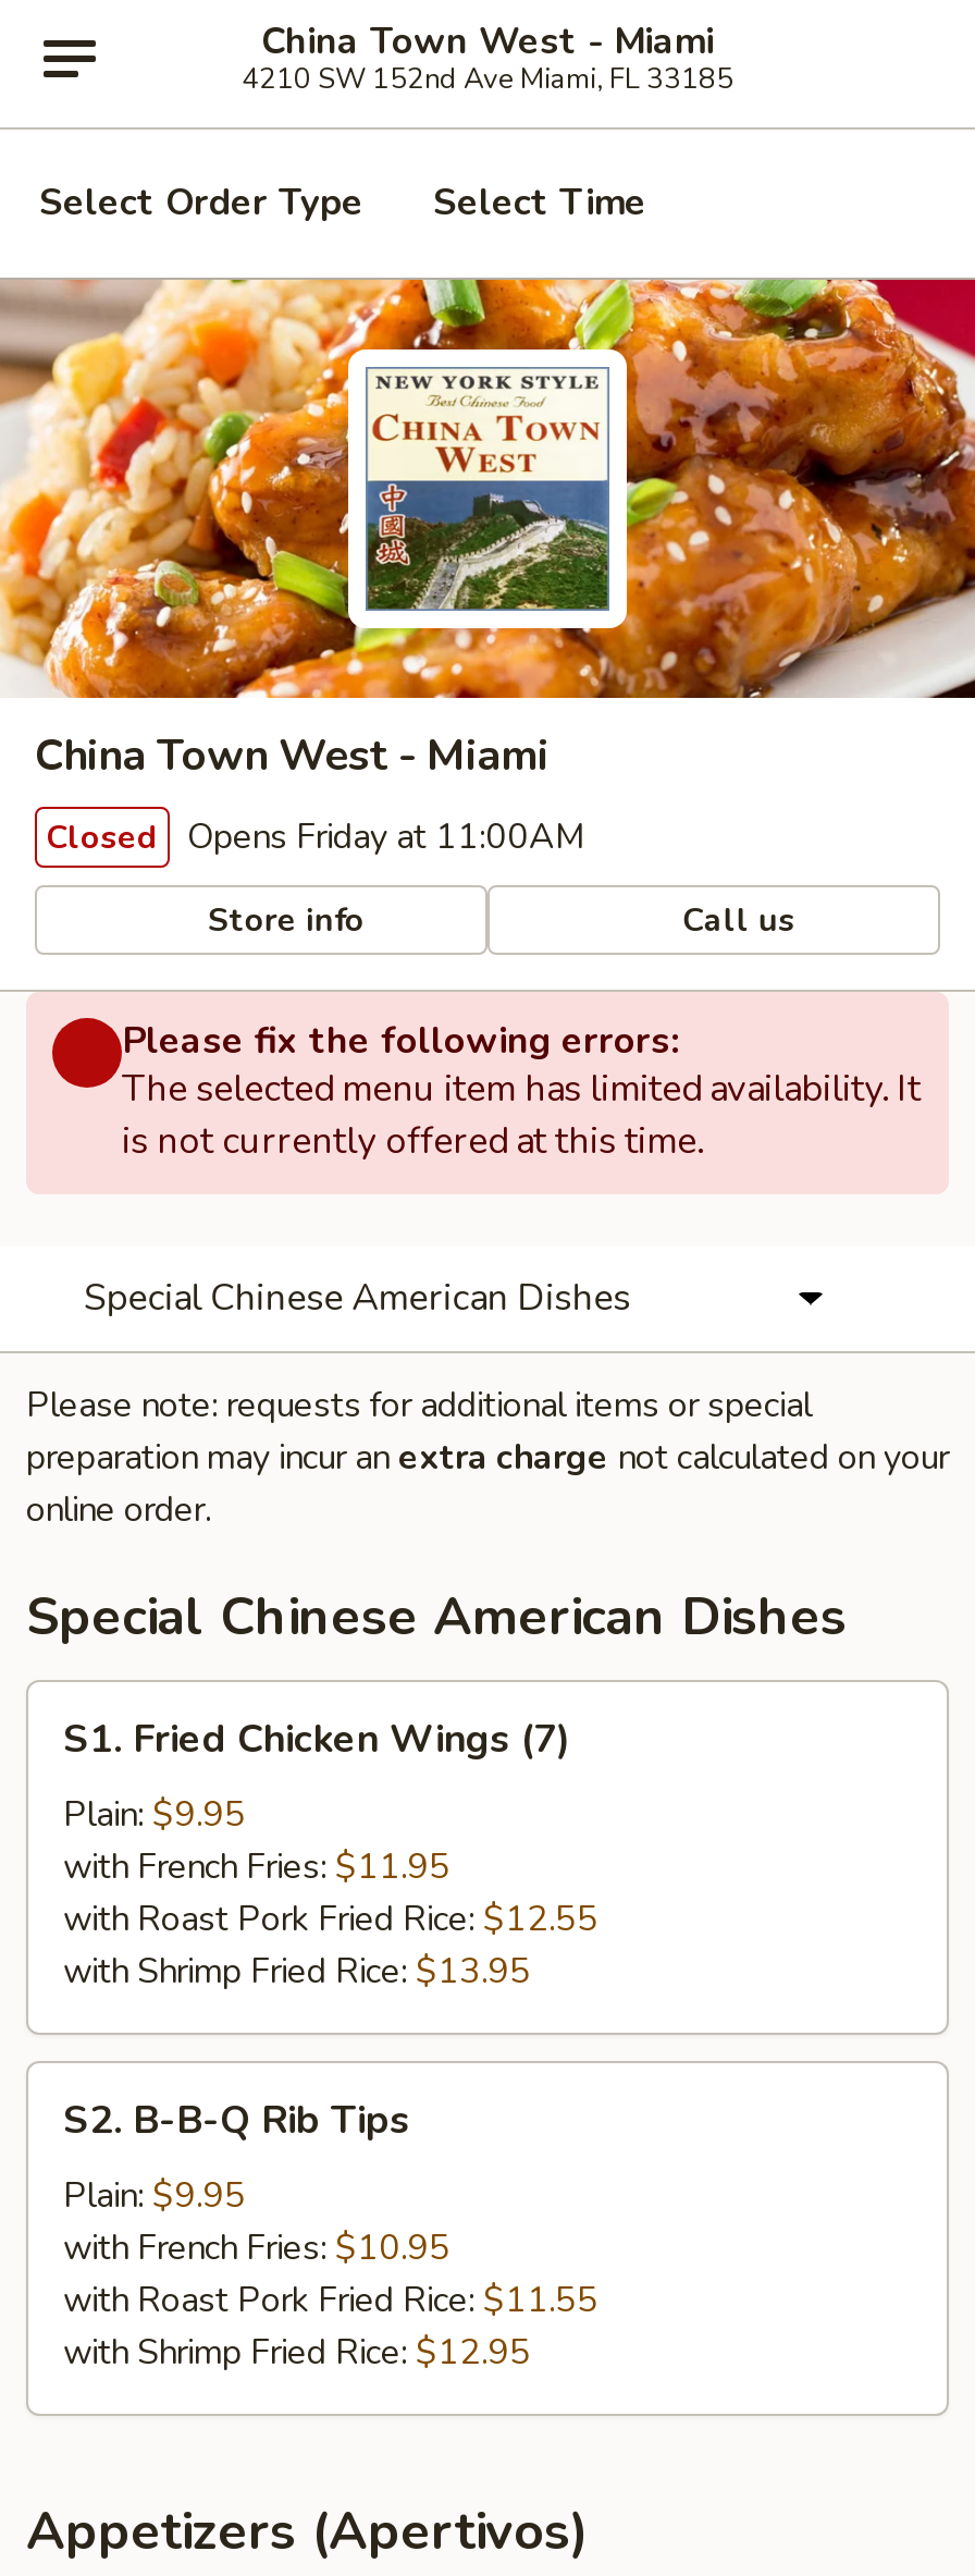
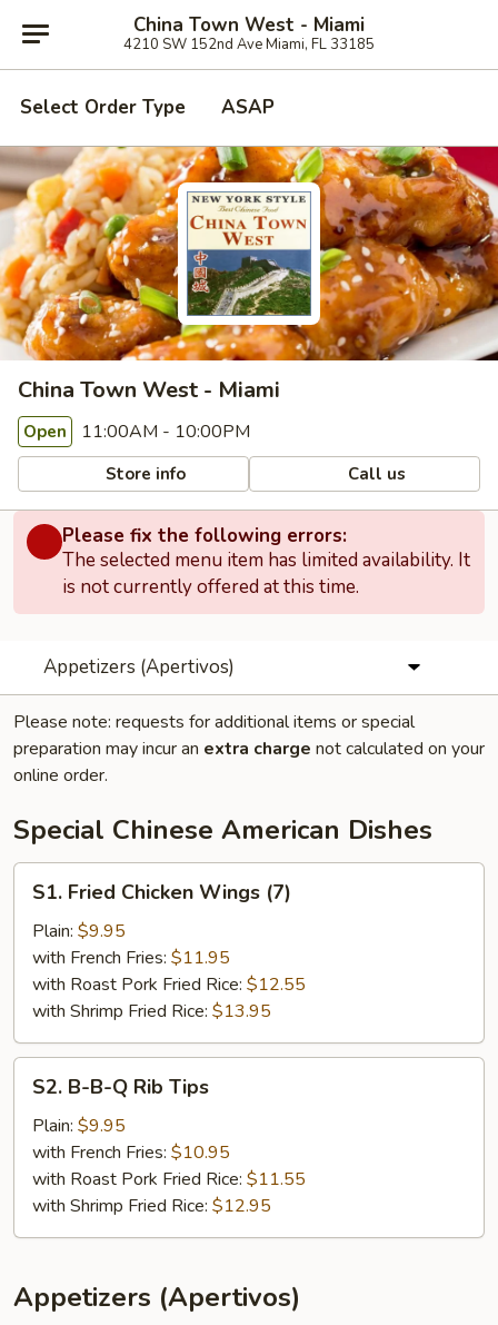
[433,177,646,228] Select Time -> [221,95,275,120] ASAP
[46,813,585,861] Closed Opens Friday at 11:00AM -> [23,419,250,444] Open 11:00AM - 10:00PM
[84,1273,630,1323] Special Chinese American Dishes -> [43,654,234,680] Appetizers (Apertivos)

